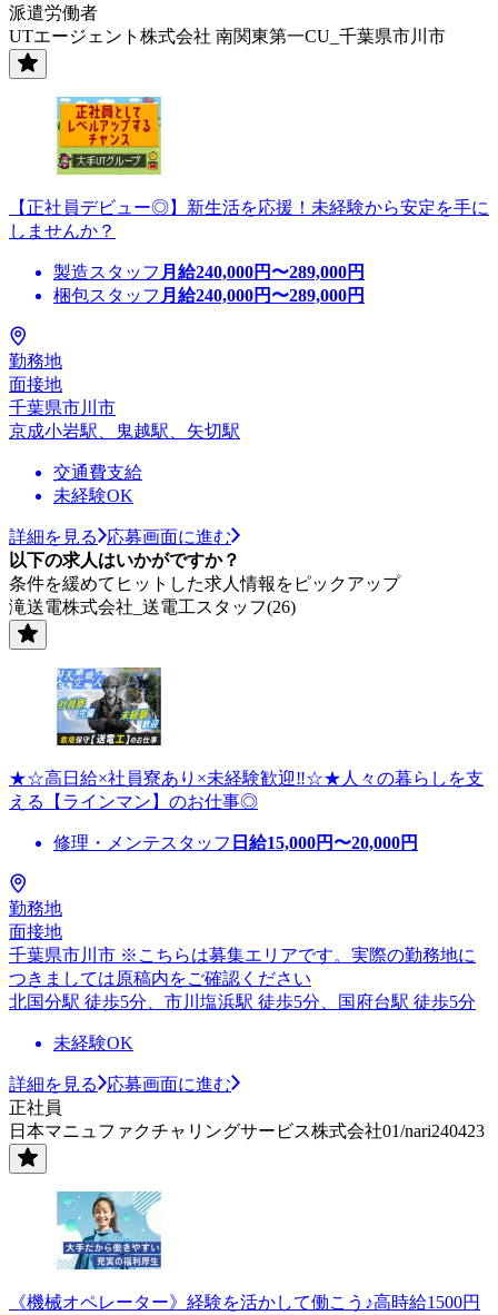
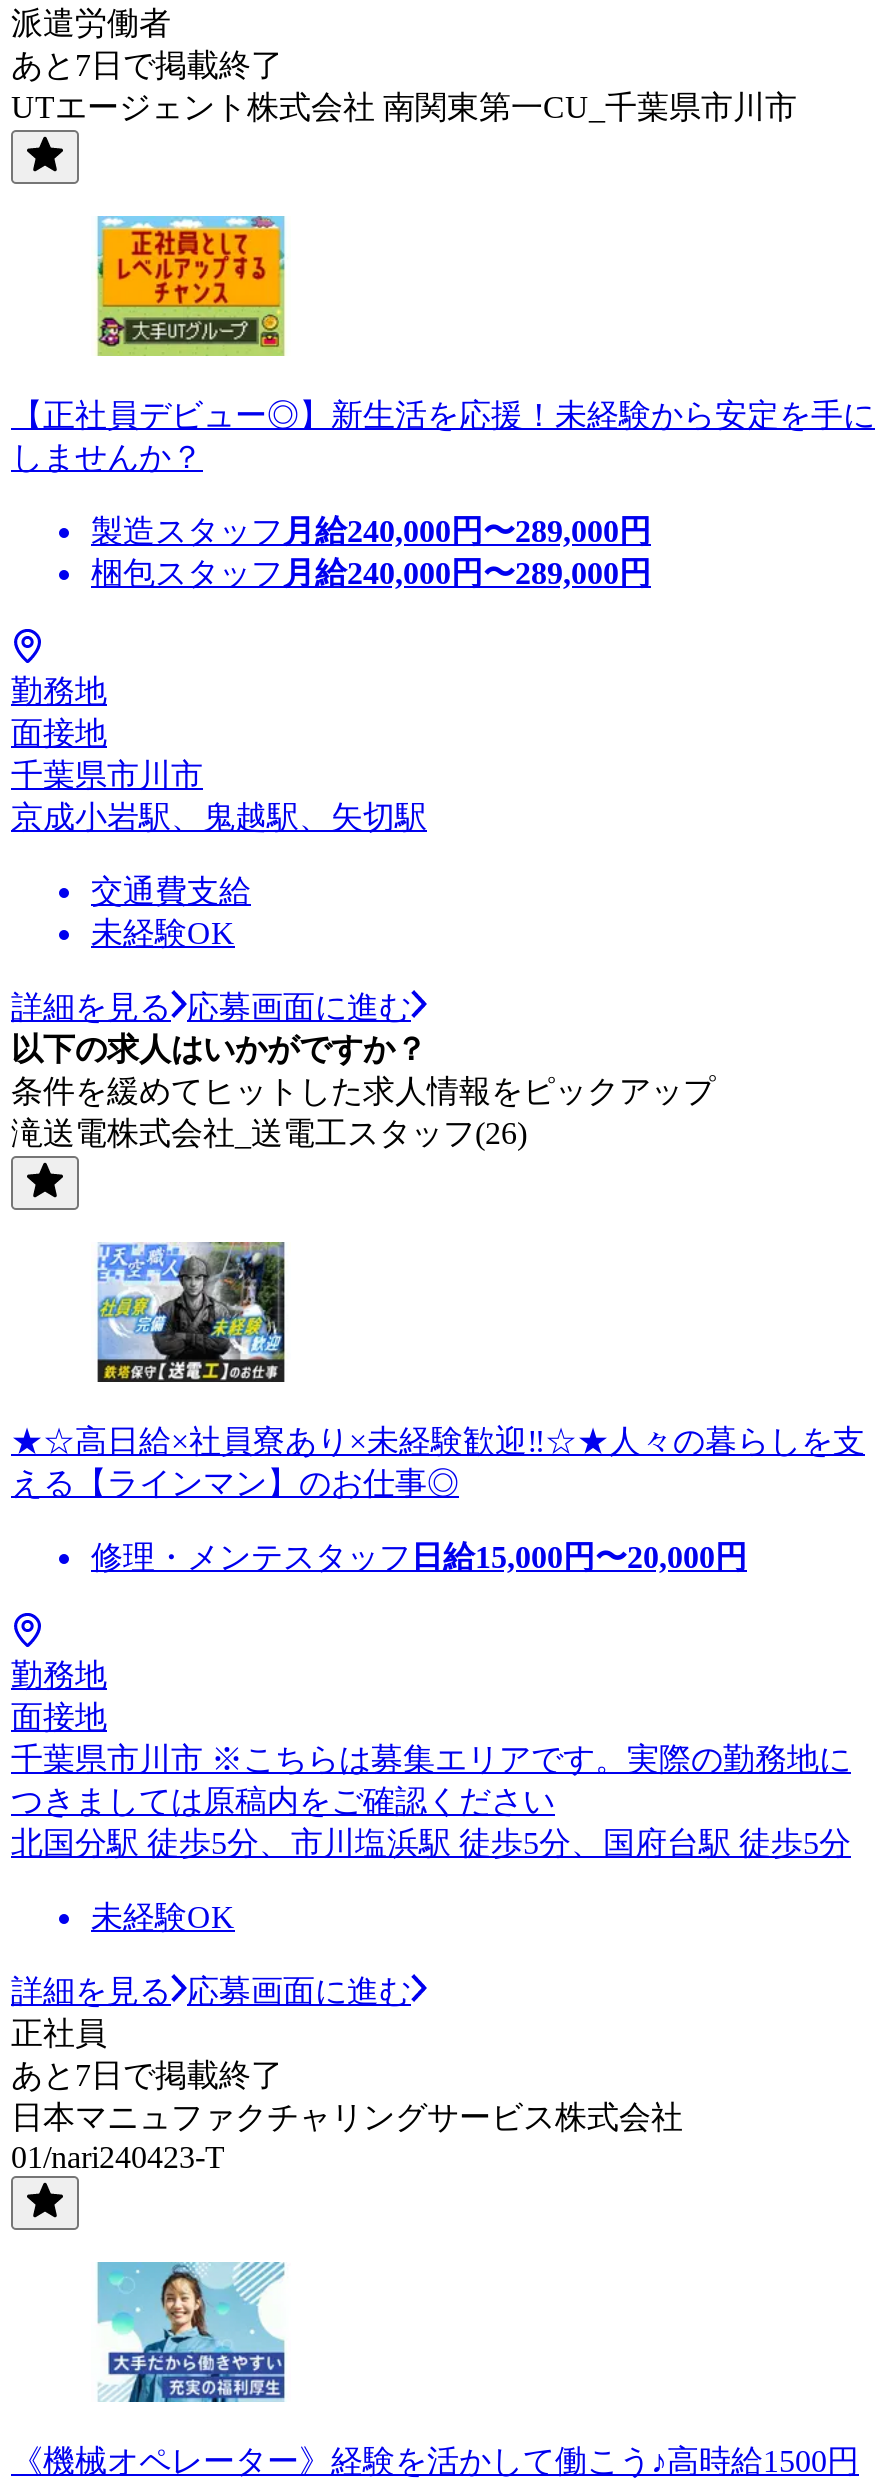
none -> [11,48,283,82] あと7日で掲載終了
[9,1121,485,1140] 日本マニュファクチャリングサービス株式会社01/nari240423 -> [11,2058,683,2174] あと7日で掲載終了 | 日本マニュファクチャリングサービス株式会社 | 01/nari240423-T

